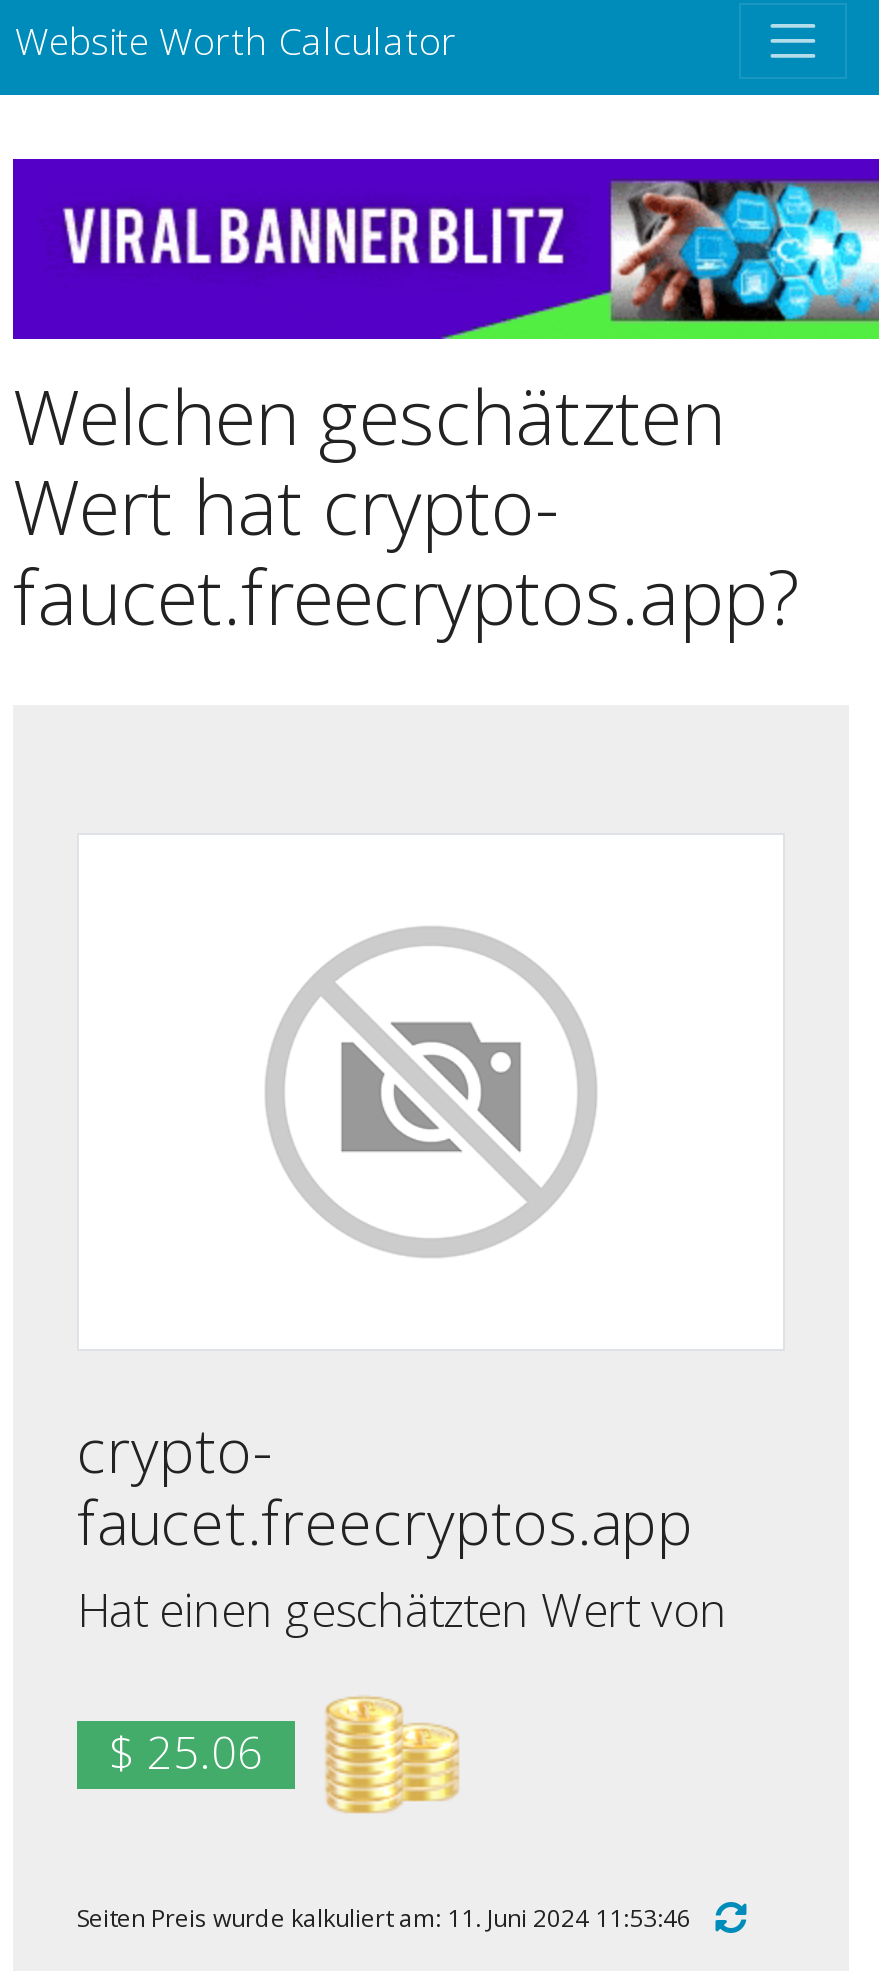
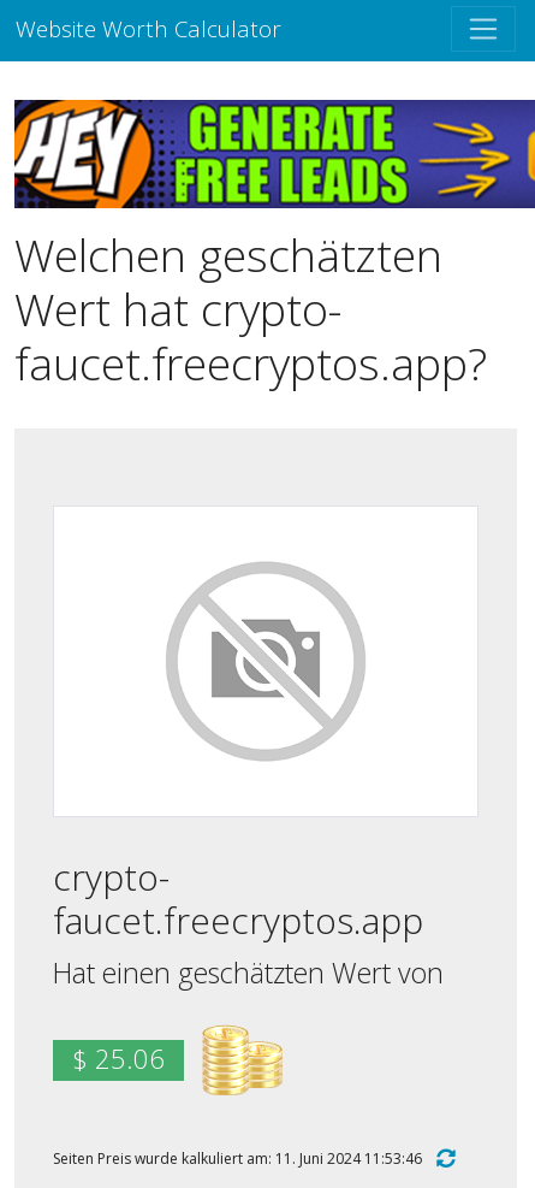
[11,157,873,341] [image] -> [13,99,531,209] [image]

